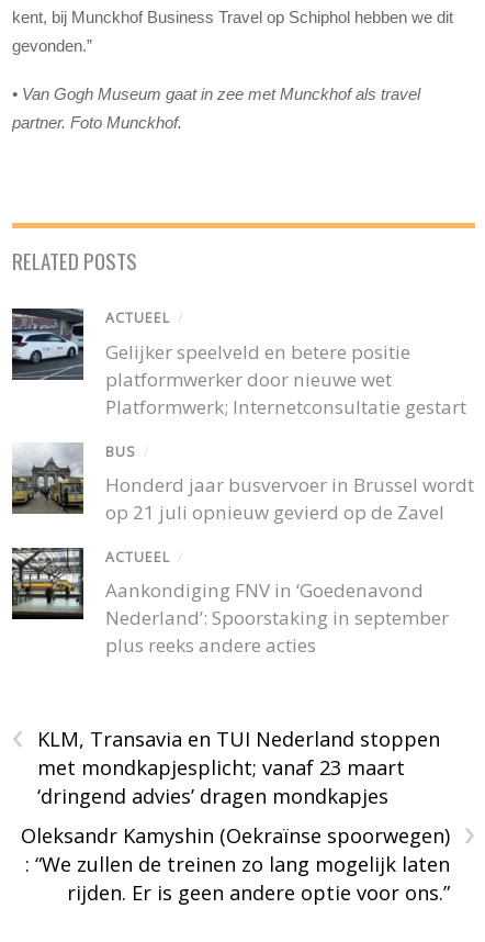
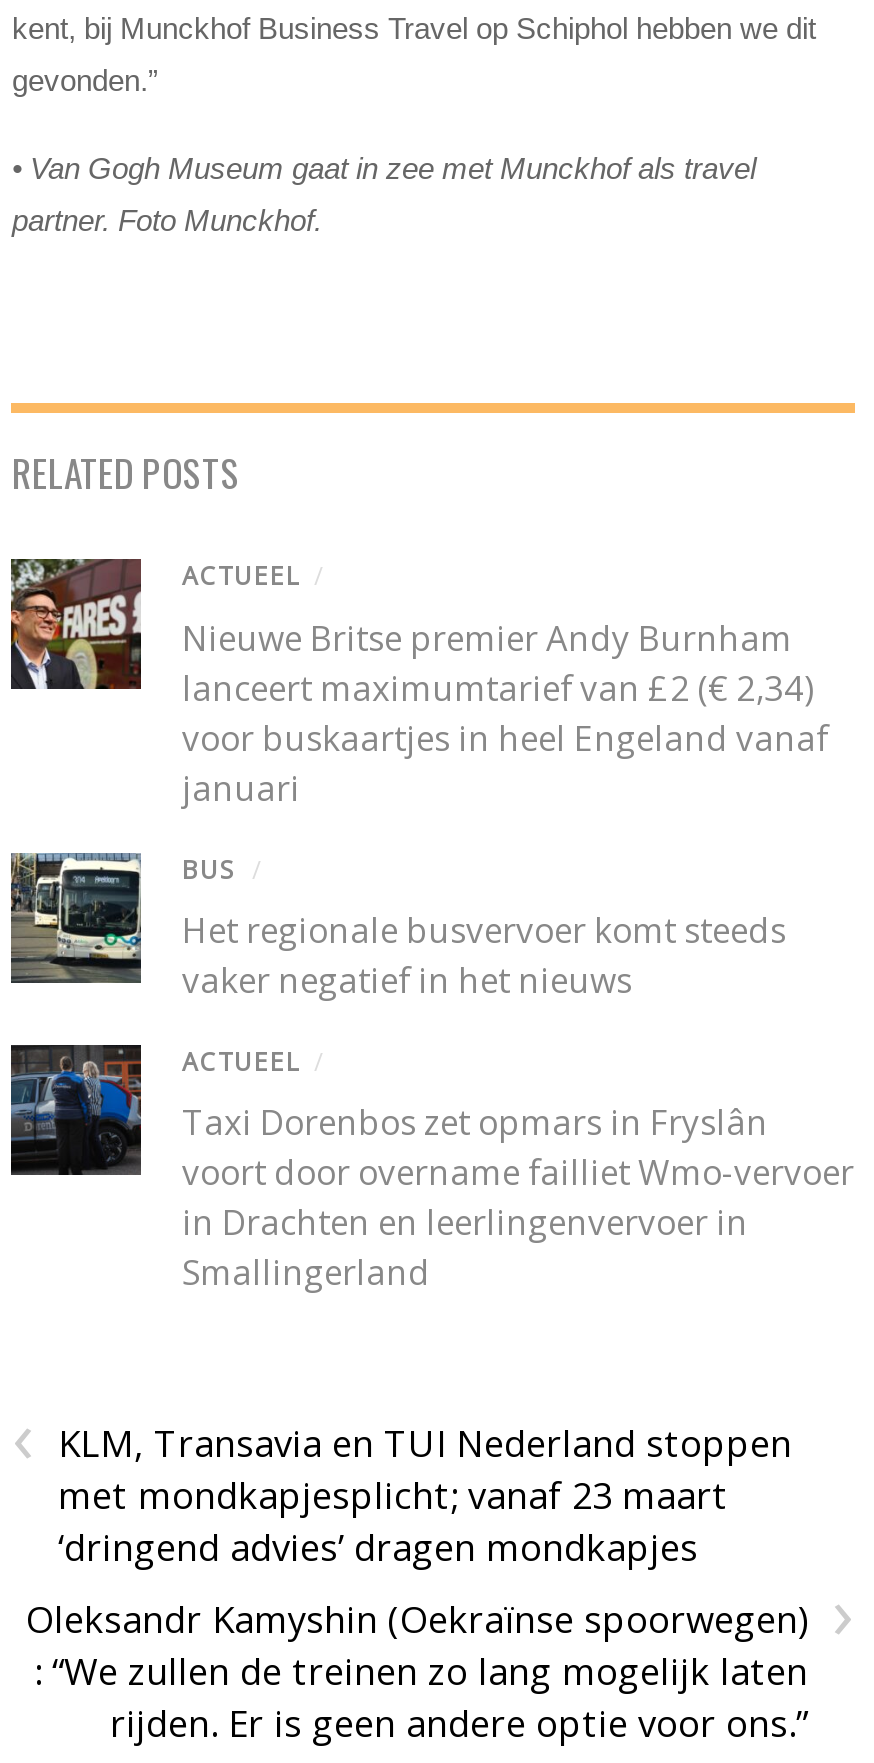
[11,307,467,419] [image] | Gelijker speelveld en betere positie | platformwerker door nieuwe wet | Platformwerk; Internetconsultatie gestart -> [9,557,828,810] [image] | Nieuwe Britse premier Andy Burnham | lanceert maximumtarief van £2 (€ 2,34) | voor buskaartjes in heel Engeland vanaf | januari
[12,444,474,524] [image] | Honderd jaar busvervoer in Brussel wordt | op 21 juli opnieuw gevierd op de Zavel -> [9,851,786,1002] [image] | Het regionale busvervoer komt steeds | vaker negatief in het nieuws
[11,547,449,658] [image] | Aankondiging FNV in ‘Goedenavond | Nederland’: Spoorstaking in september | plus reeks andere acties -> [11,1045,854,1295] [image] | Taxi Dorenbos zet opmars in Fryslân | voort door overname failliet Wmo-vervoer | in Drachten en leerlingenvervoer in | Smallingerland

